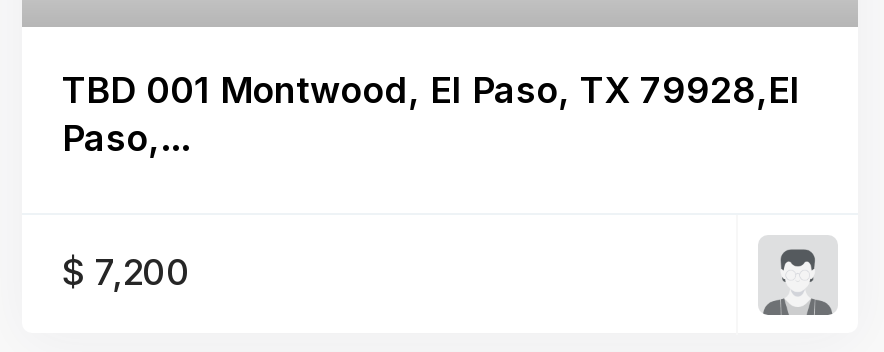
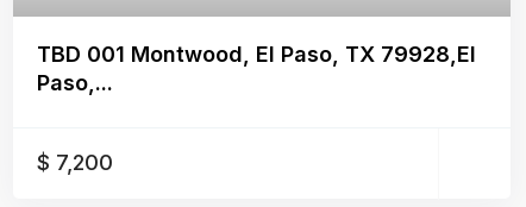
[758,235,838,317] [image] -> none

